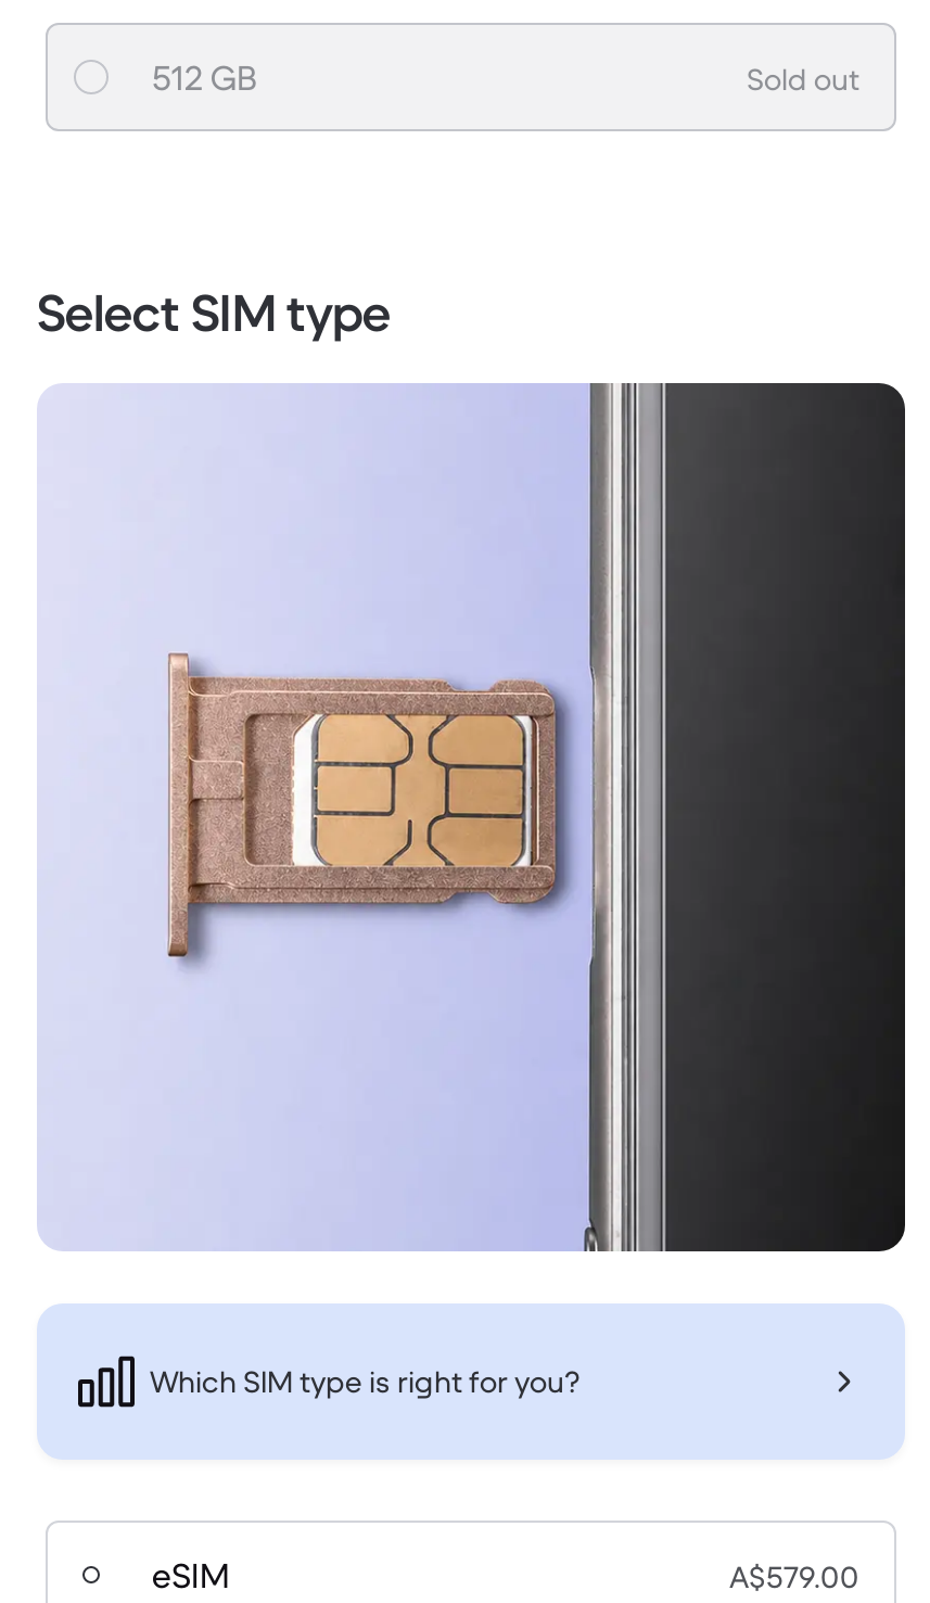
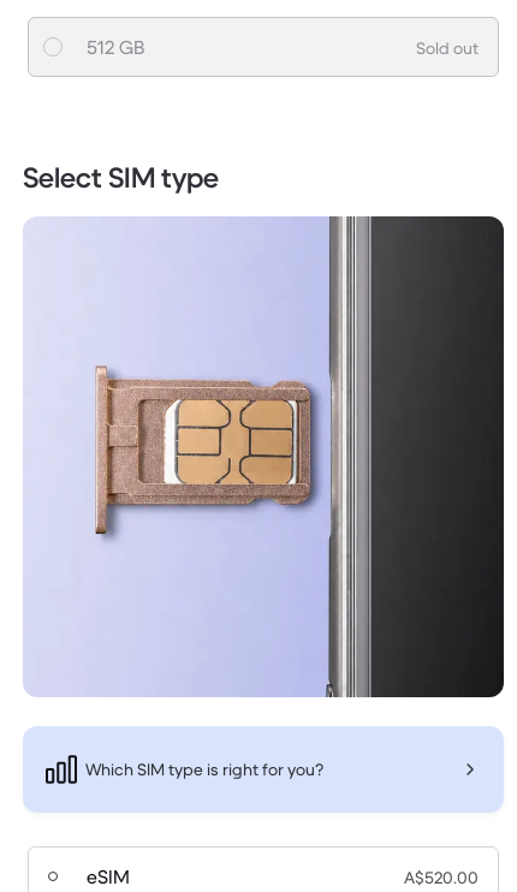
[729,1558,859,1597] A$579.00 -> [404,867,479,889] A$520.00

